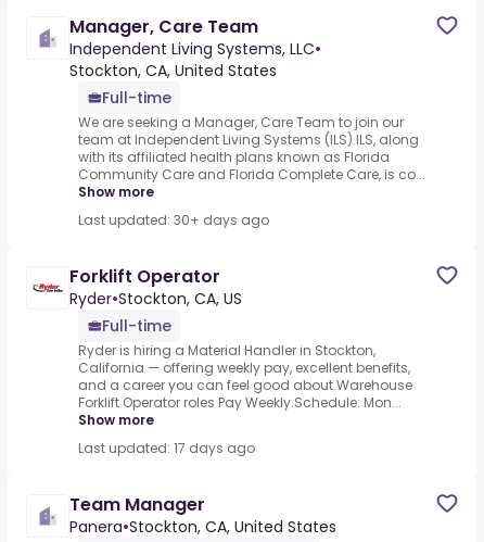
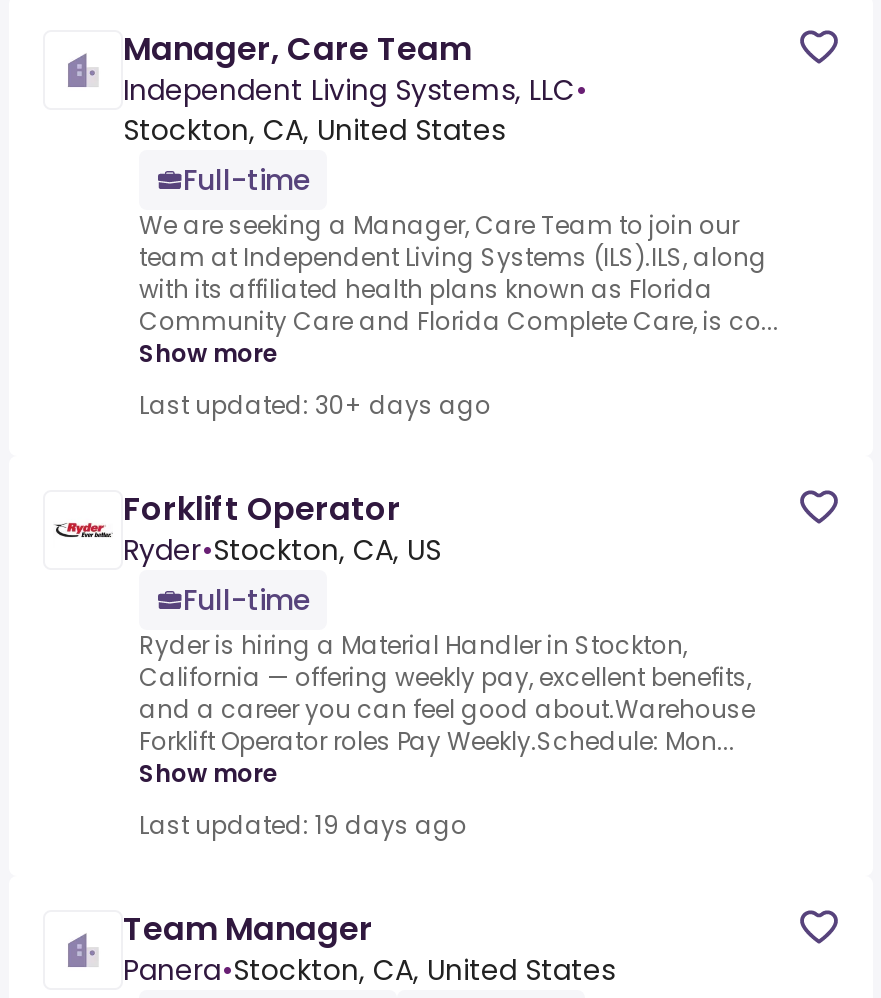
[78,439,255,457] Last updated: 17 days ago -> [139,808,467,842] Last updated: 19 days ago

